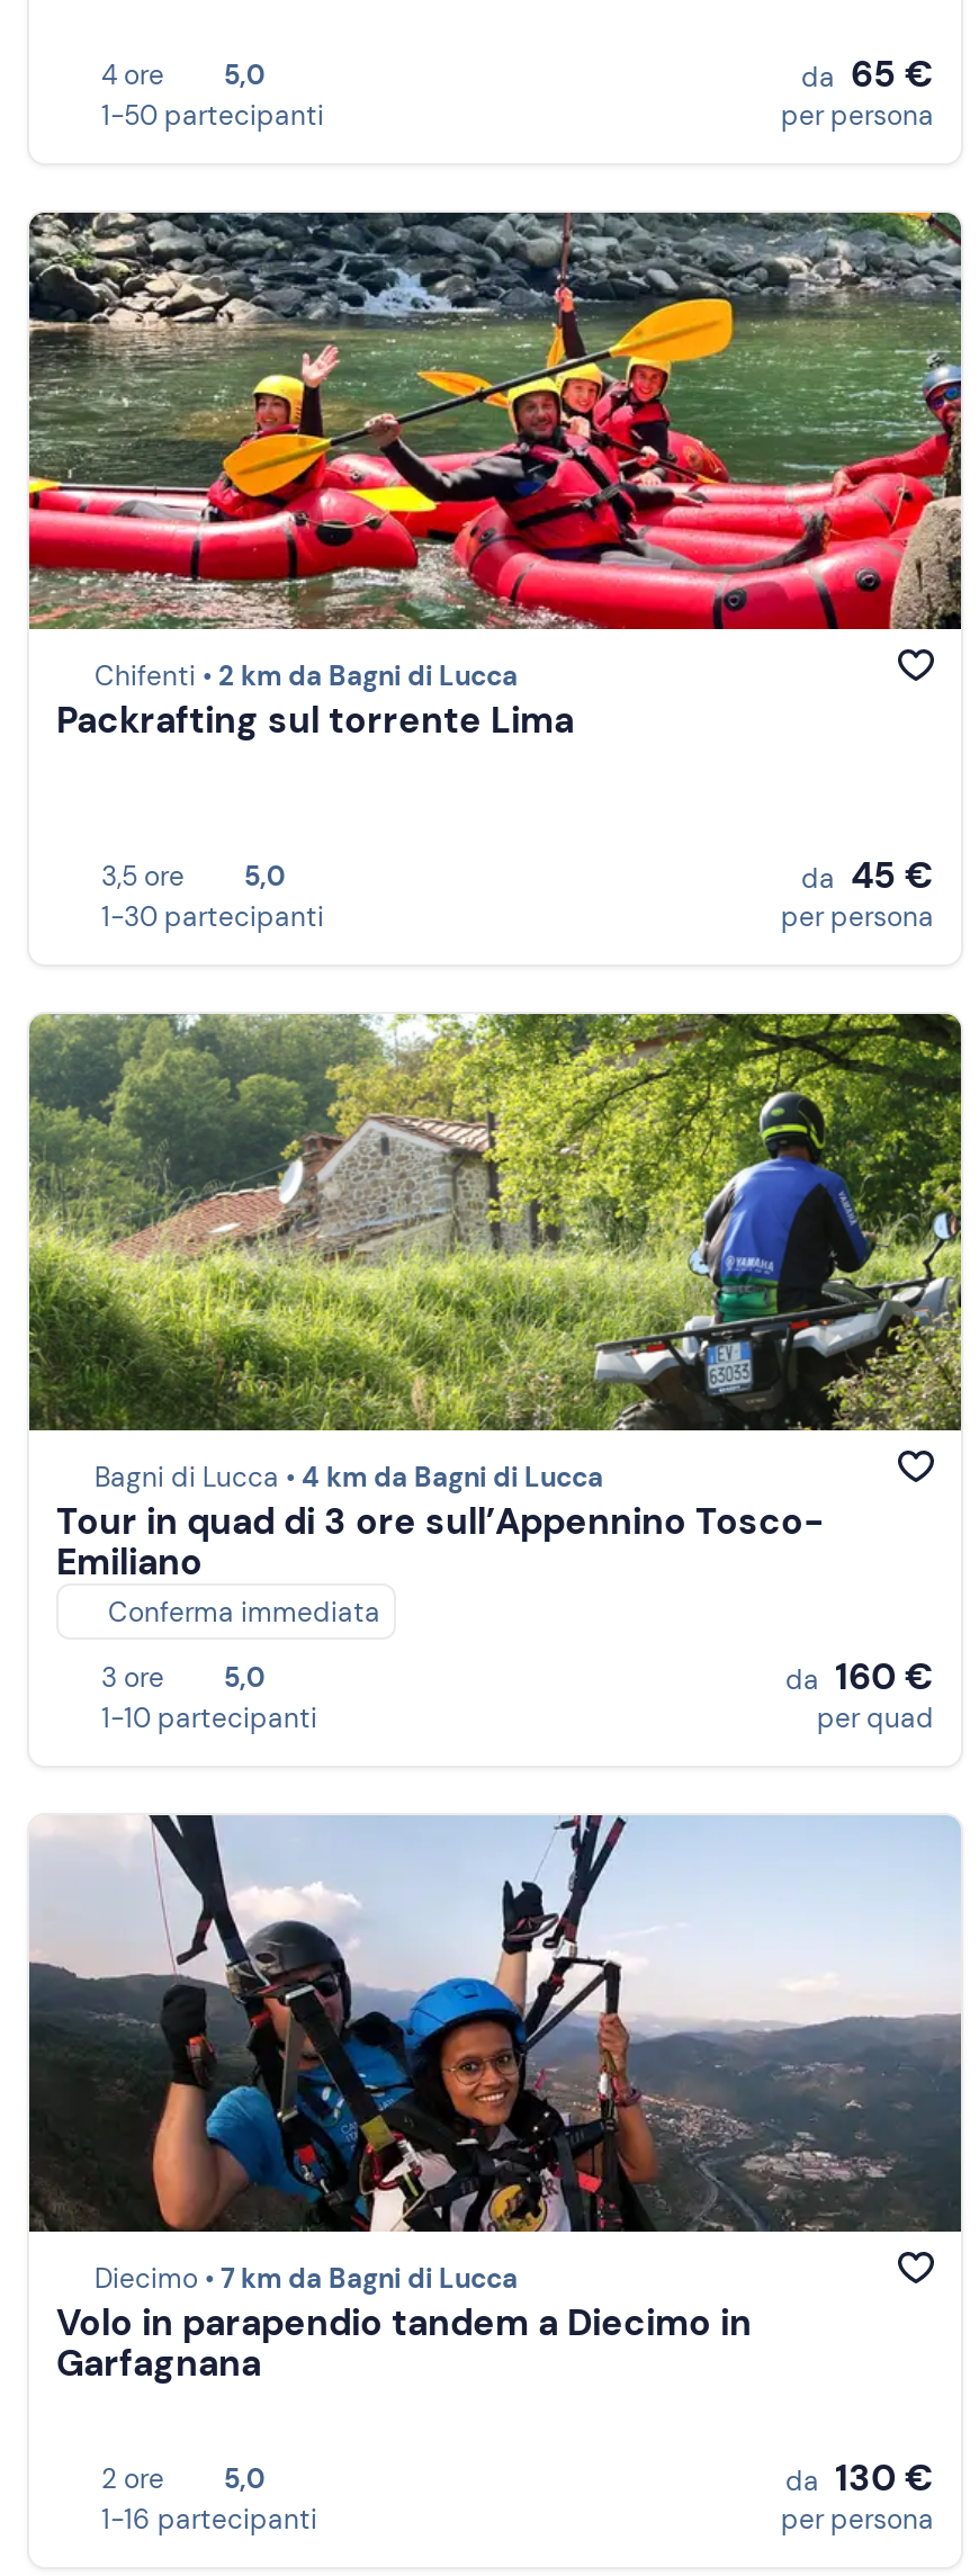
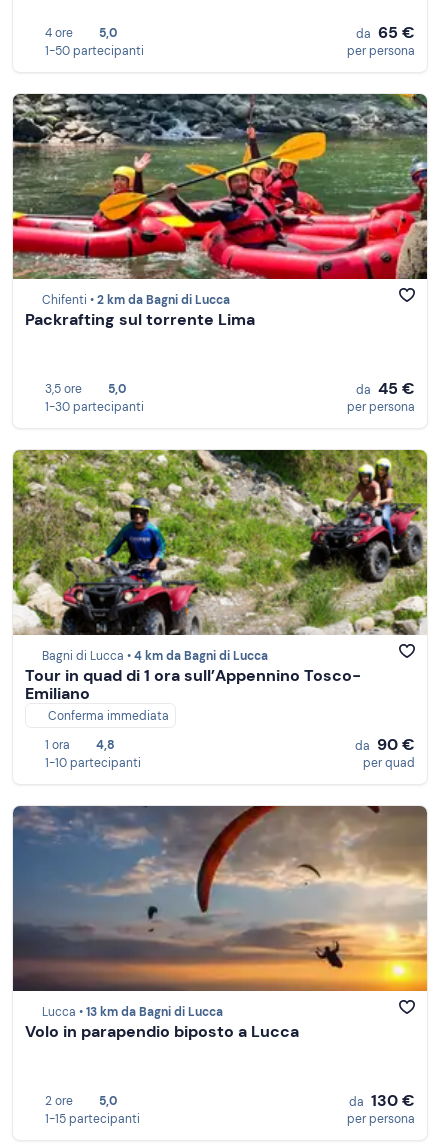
[27,1012,963,1546] [image] | Tour in quad di 3 ore sull’Appennino Tosco- -> [13,449,428,686] [image] | Tour in quad di 1 ora sull’Appennino Tosco-
[101,1660,264,1696] 3 ore | 5,0 -> [45,737,115,753] 1 ora | 4,8
[785,1653,934,1700] da 160 € -> [355,734,415,755] da 90 €
[29,1813,963,2388] [image] | Diecimo • 7 km da Bagni di Lucca | Volo in parapendio tandem a Diecimo in | Garfagnana -> [12,805,428,1042] [image] | Lucca • 13 km da Bagni di Lucca | Volo in parapendio biposto a Lucca
[101,2502,317,2538] 1-16 partecipanti -> [45,1111,140,1127] 1-15 partecipanti

